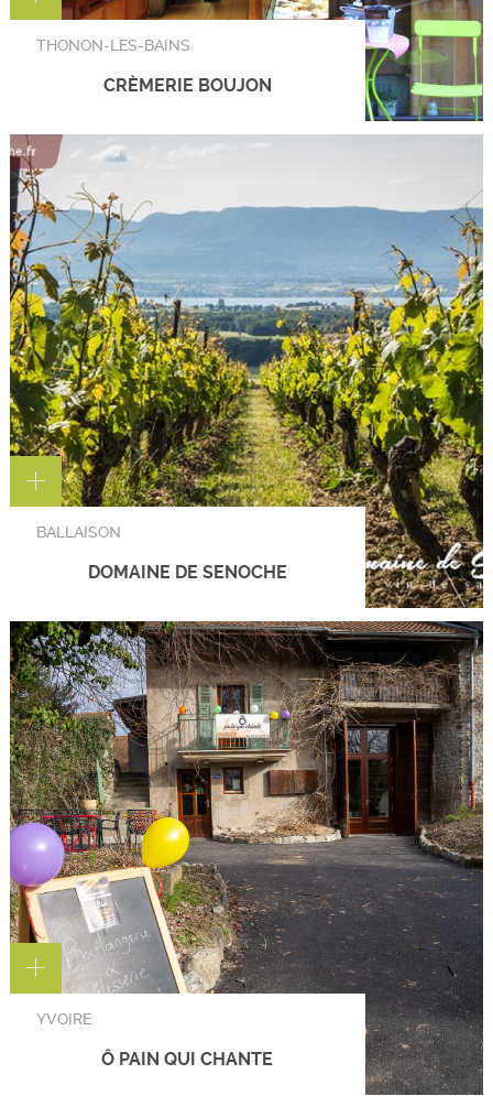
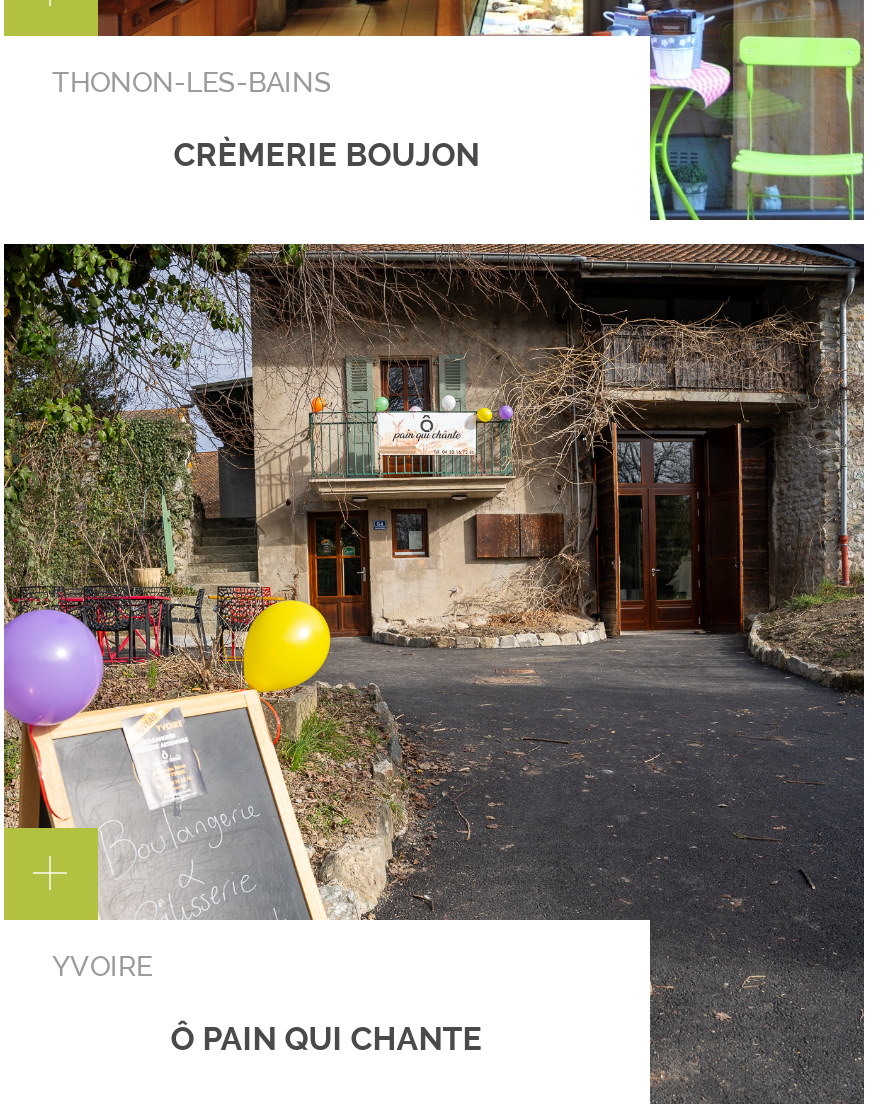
[9,133,484,609] [image] | BALLAISON | DOMAINE DE SENOCHE -> none

